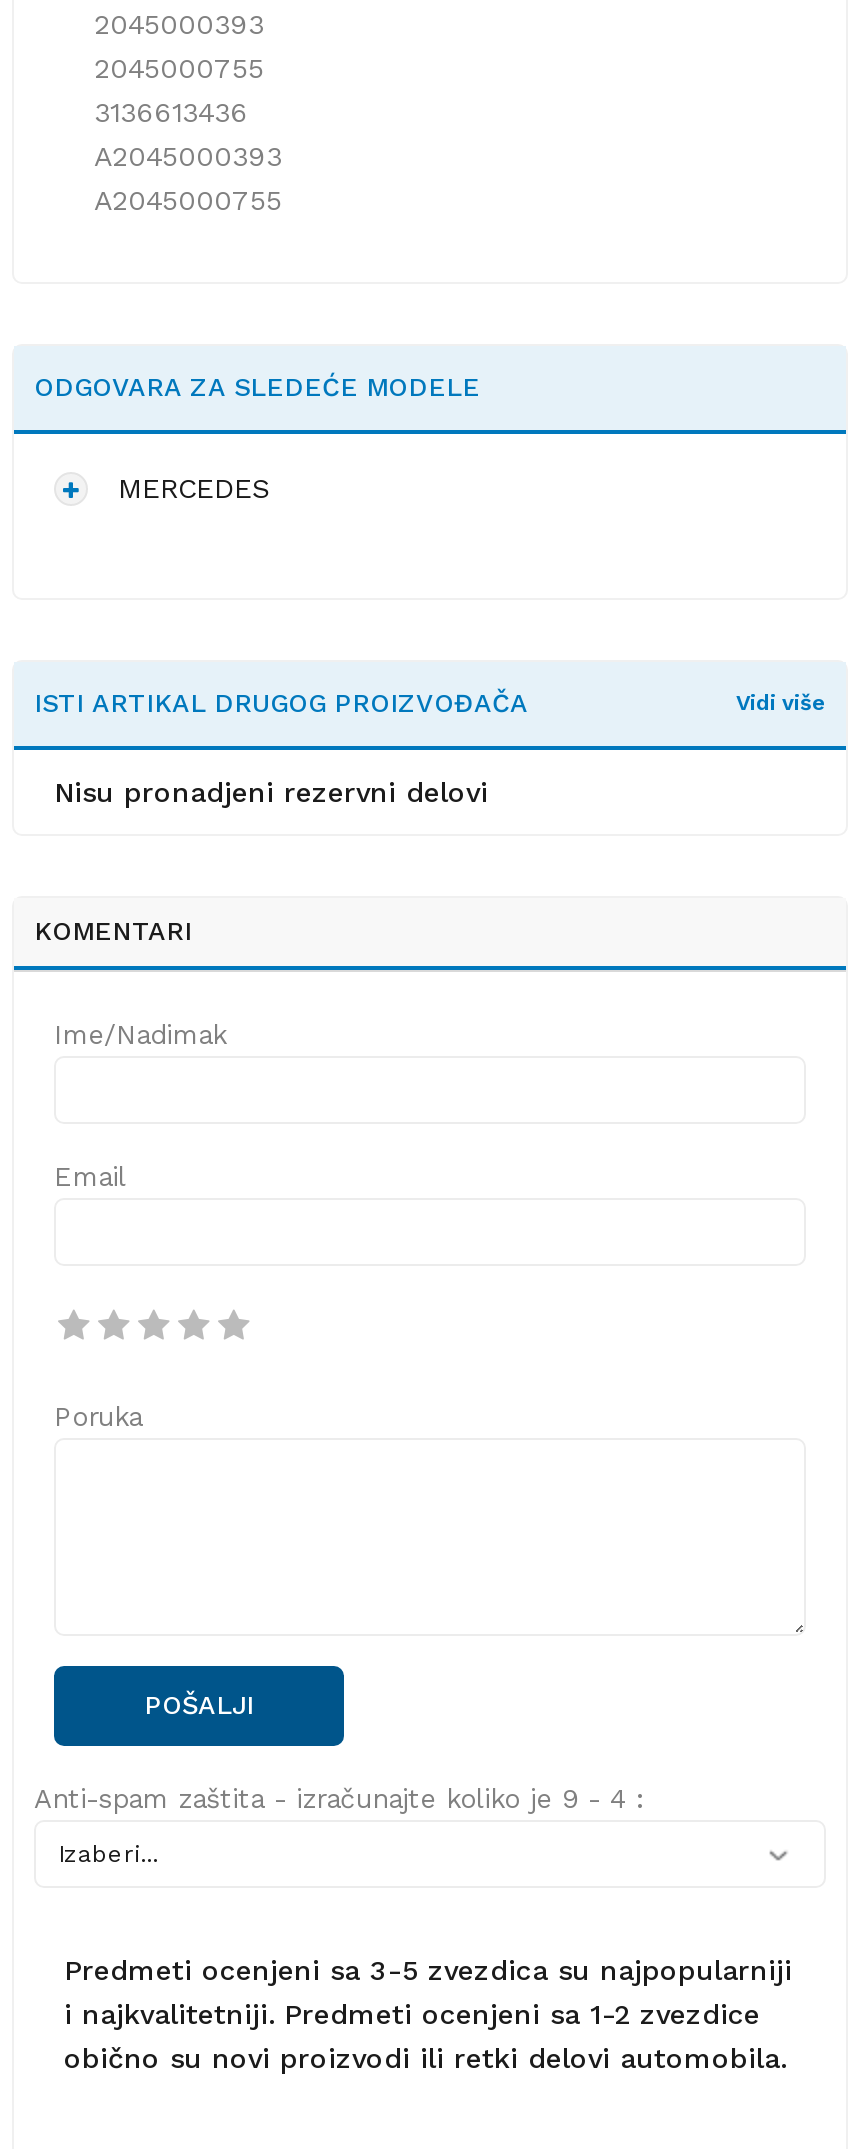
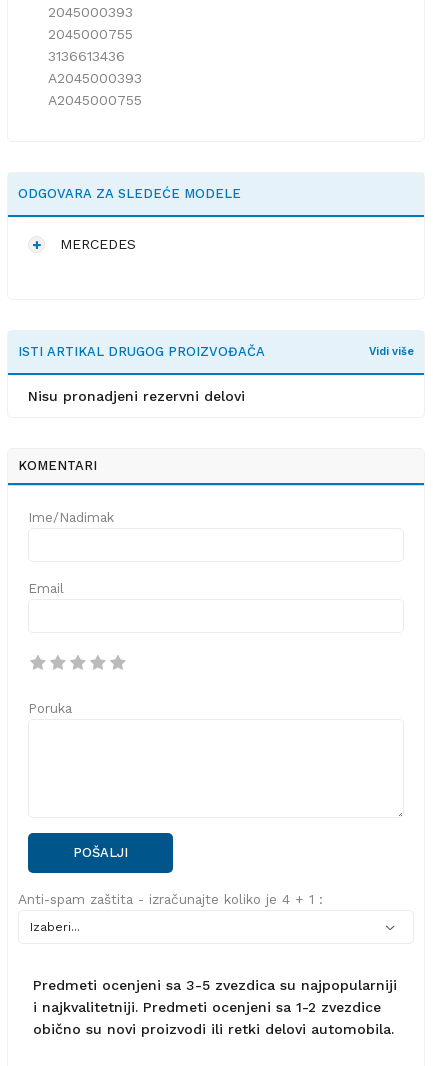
[34,1783,644,1815] Anti-spam zaštita - izračunajte koliko je 9 - 4 : -> [18,891,323,907] Anti-spam zaštita - izračunajte koliko je 4 + 1 :

